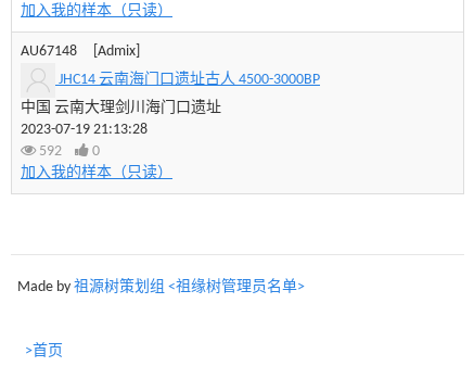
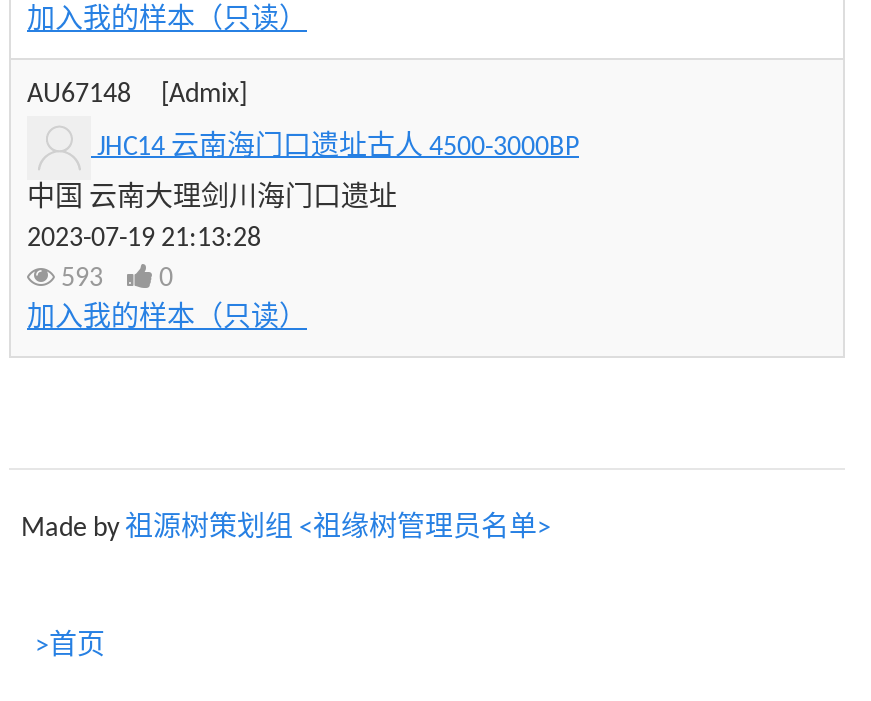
[39,143,100,160] 592 0 -> [61,264,173,294] 593 0

